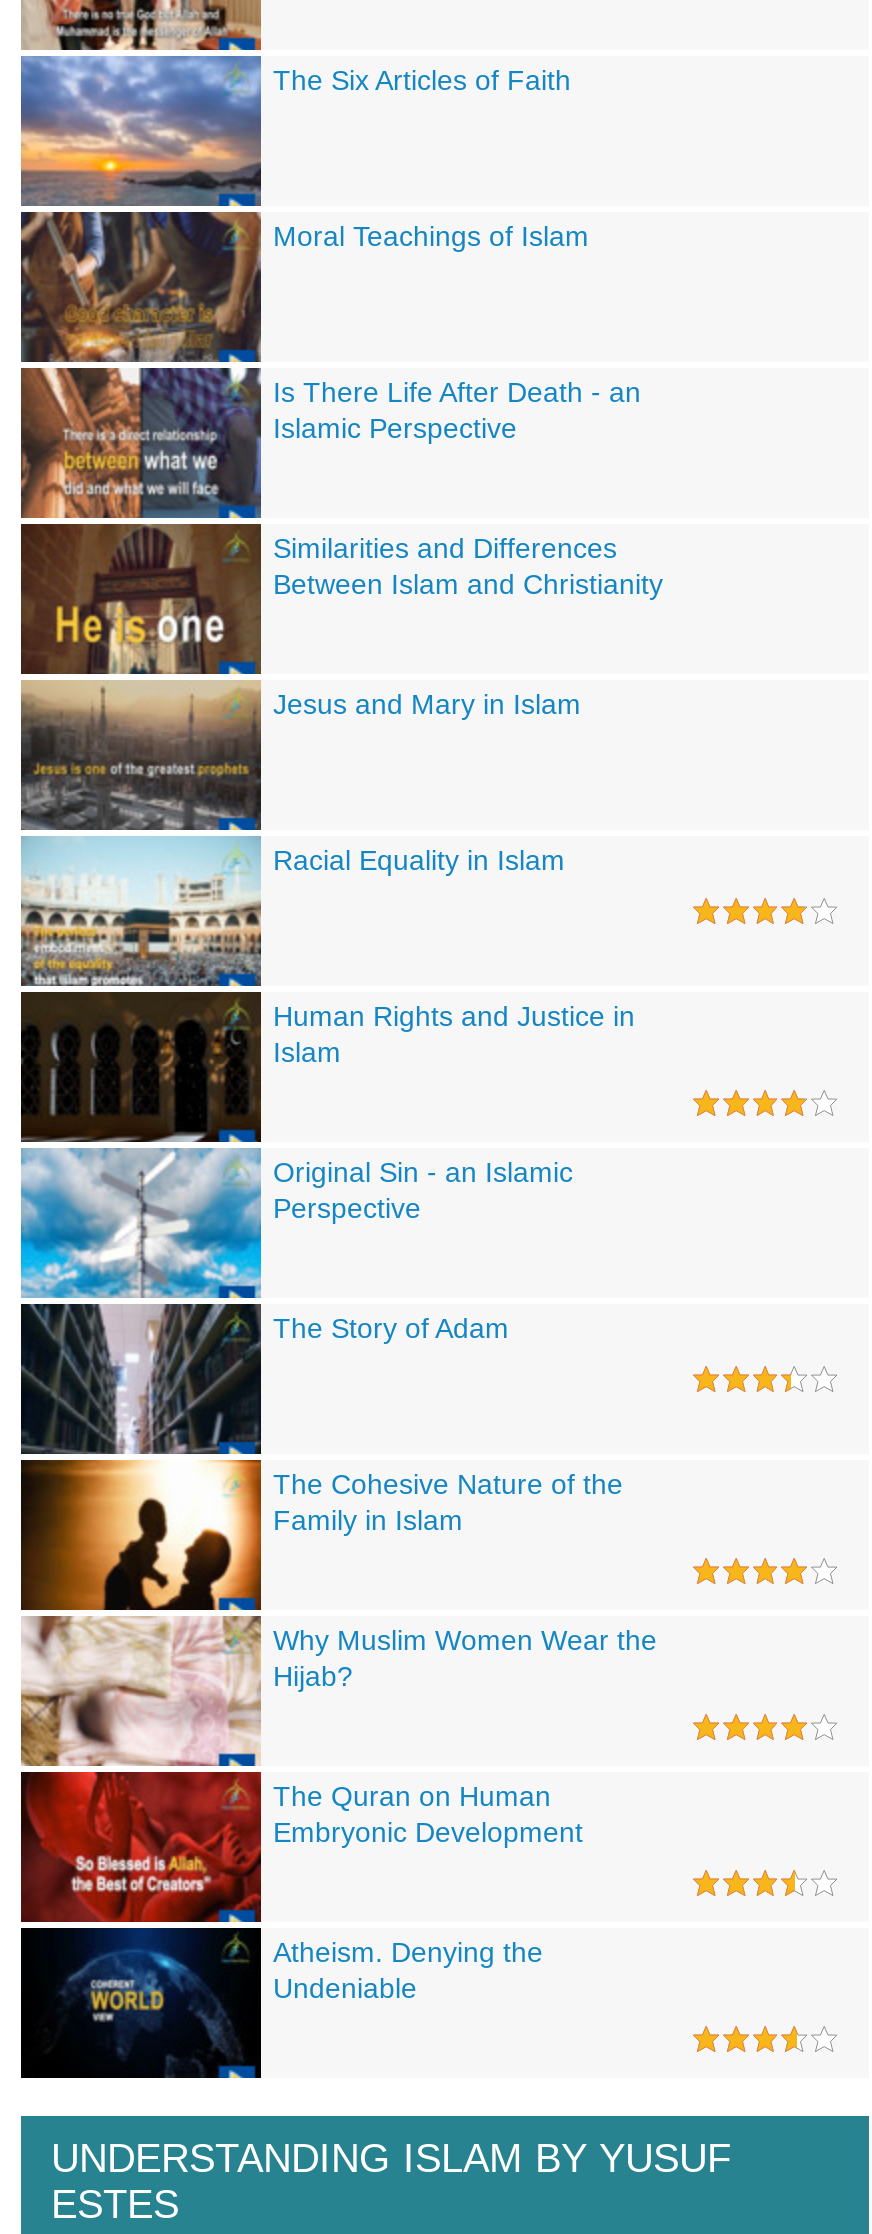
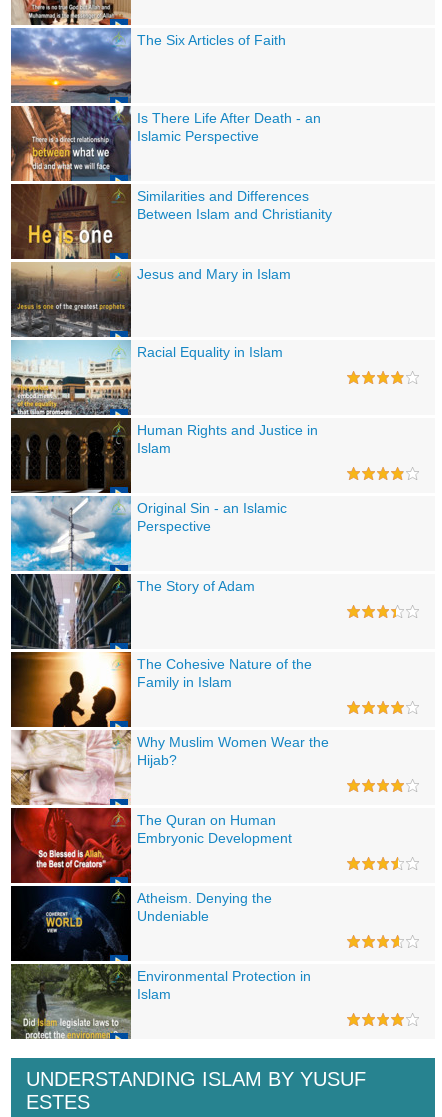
[21,210,589,362] [image] | Moral Teachings of Islam -> none
moved [273,376,663,2004] -> [137,110,332,924]: Is There Life After Death - an | Islamic Perspective | Similarities and Differences | ... | Atheism. Denying the | Undeniable
none -> [11,964,311,1040] [image] | Environmental Protection in | Islam

